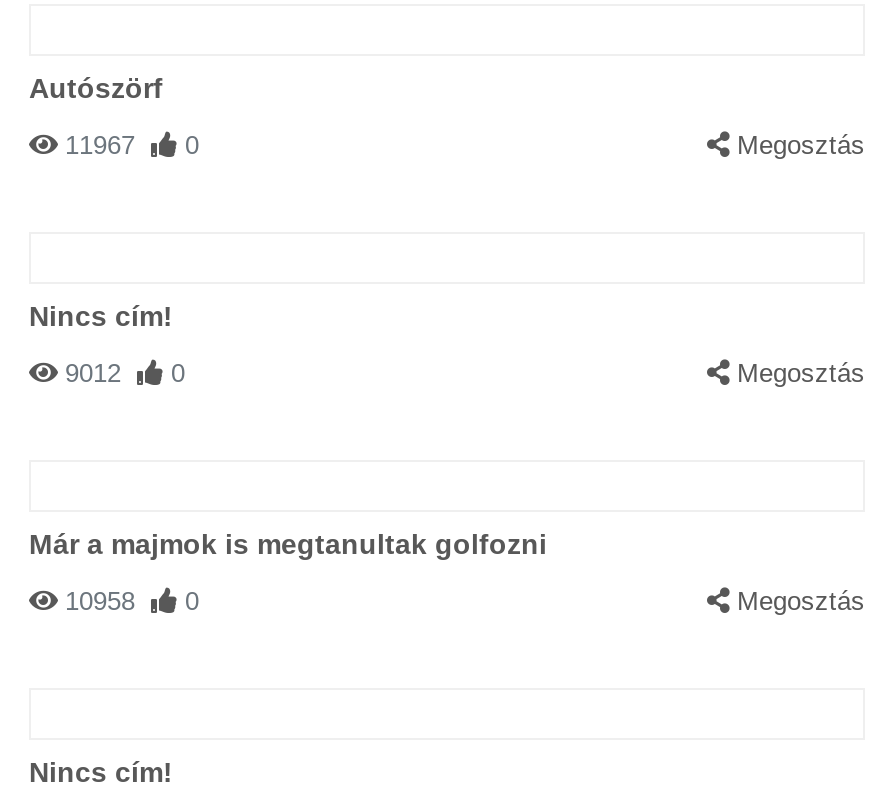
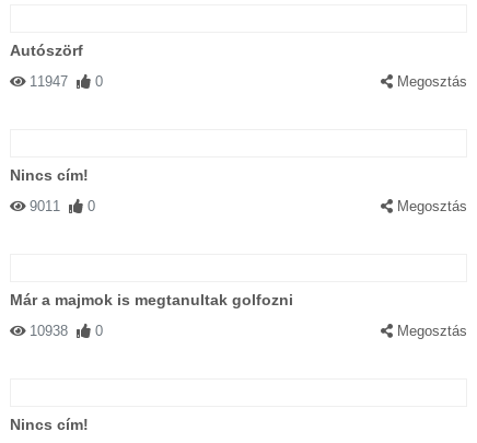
[65,130,199,160] 11967 0 -> [30,73,103,90] 11947 0
[65,358,185,388] 9012 0 -> [30,198,95,214] 9011 0
[65,586,199,616] 10958 0 -> [30,323,103,339] 10938 0

